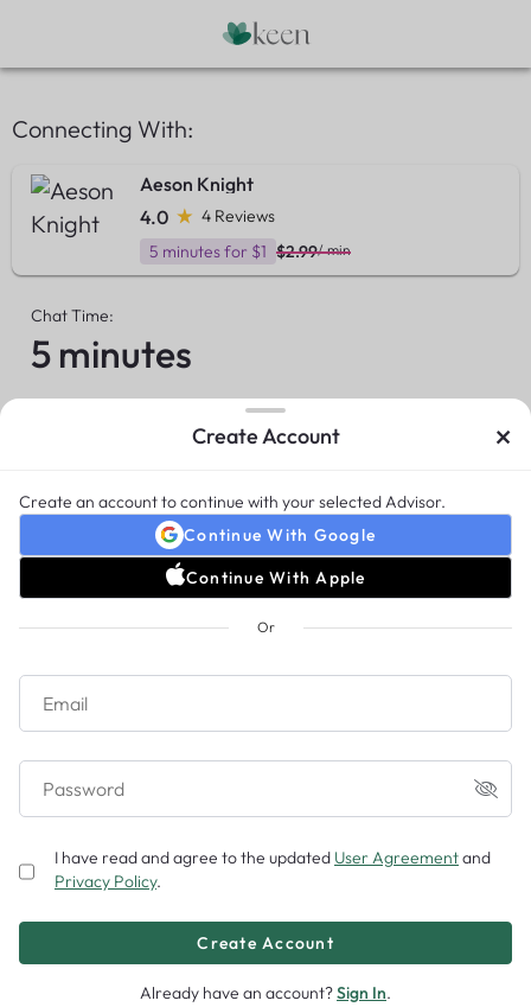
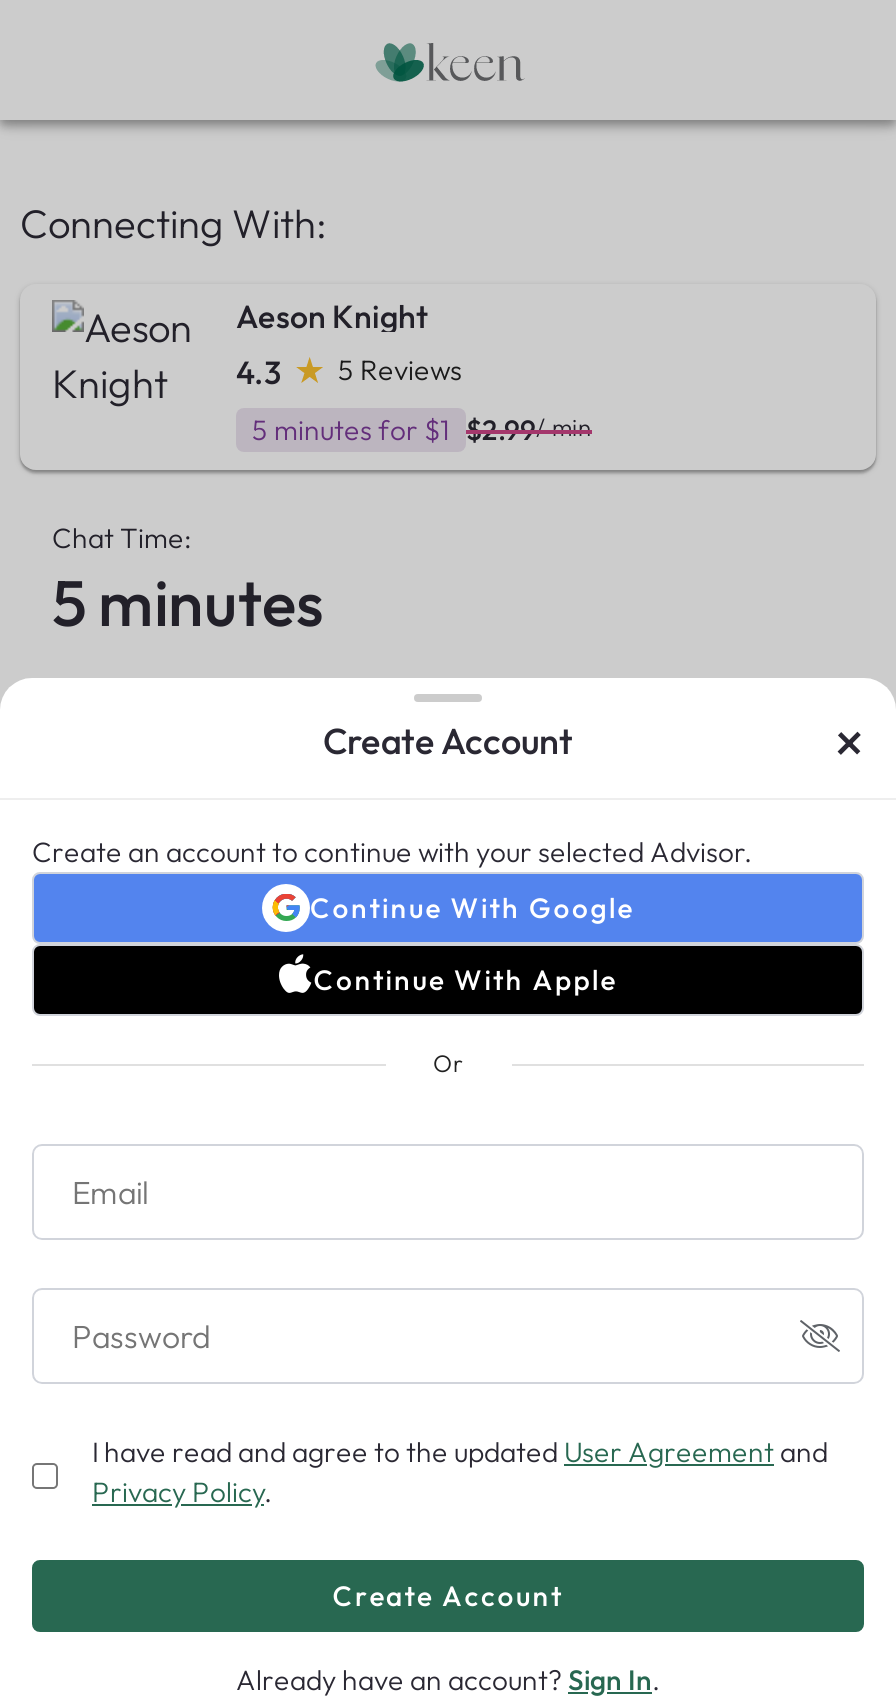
[140,205,168,229] 4.0 -> [236,352,282,392] 4.3
[201,205,275,227] 4 Reviews -> [338,352,462,388] 5 Reviews

